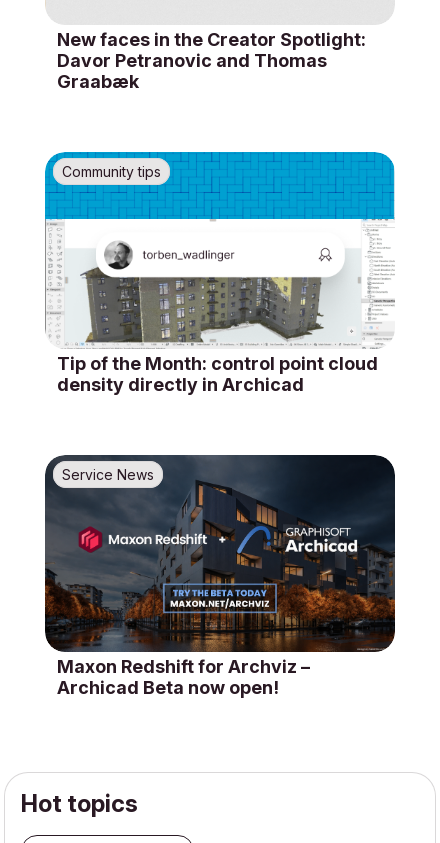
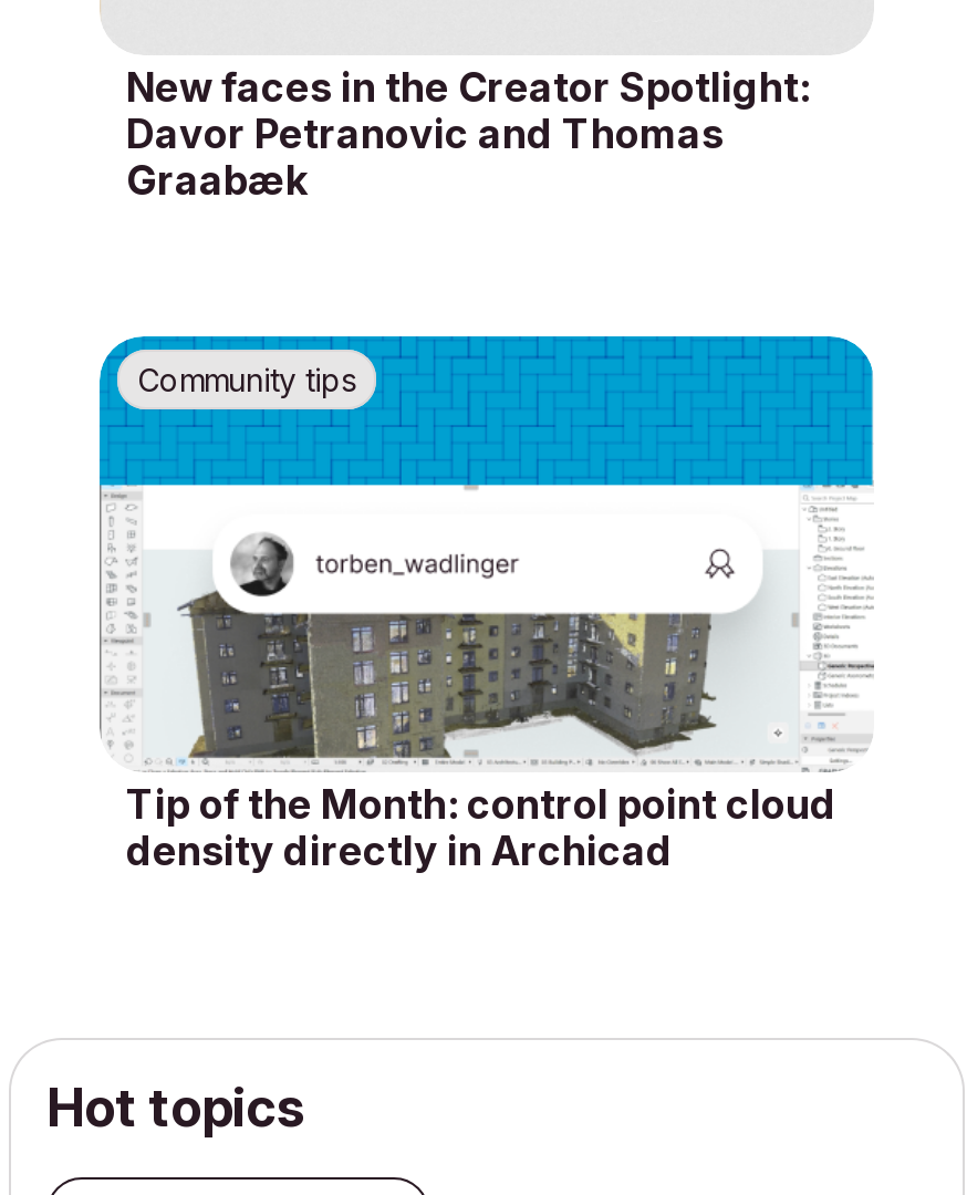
[44,454,396,653] [image] | Service News -> none
[57,656,310,698] Maxon Redshift for Archviz – | Archicad Beta now open! -> none

